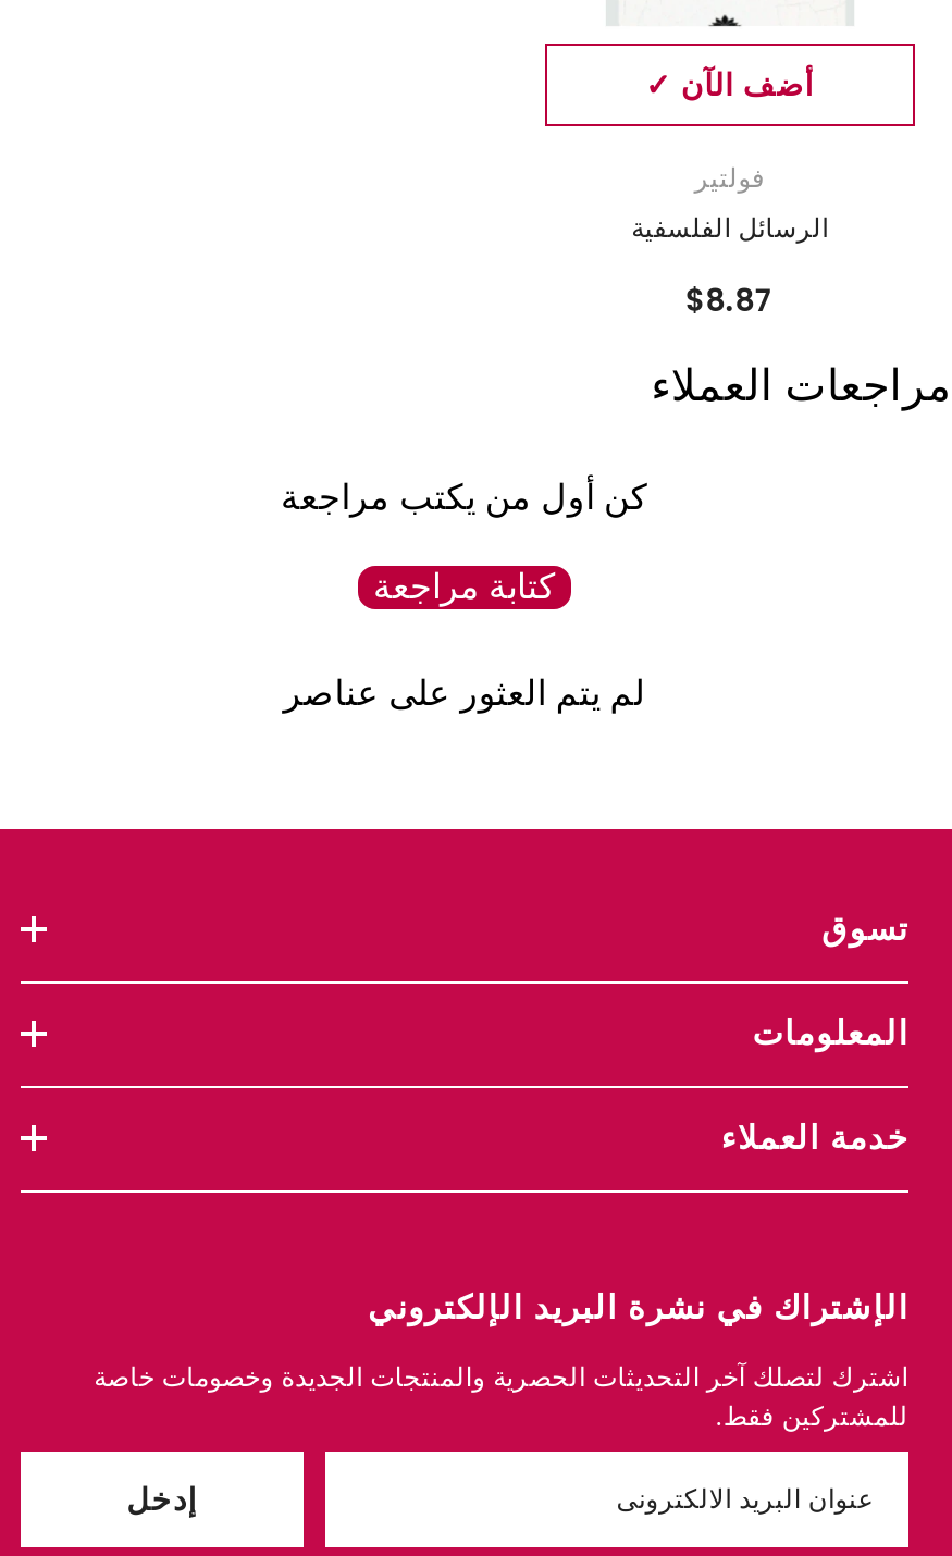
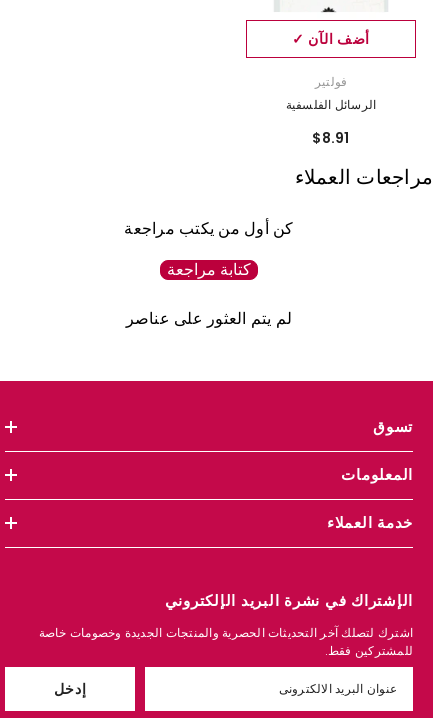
[685,279,775,323] $8.87 -> [312,128,350,148] $8.91

